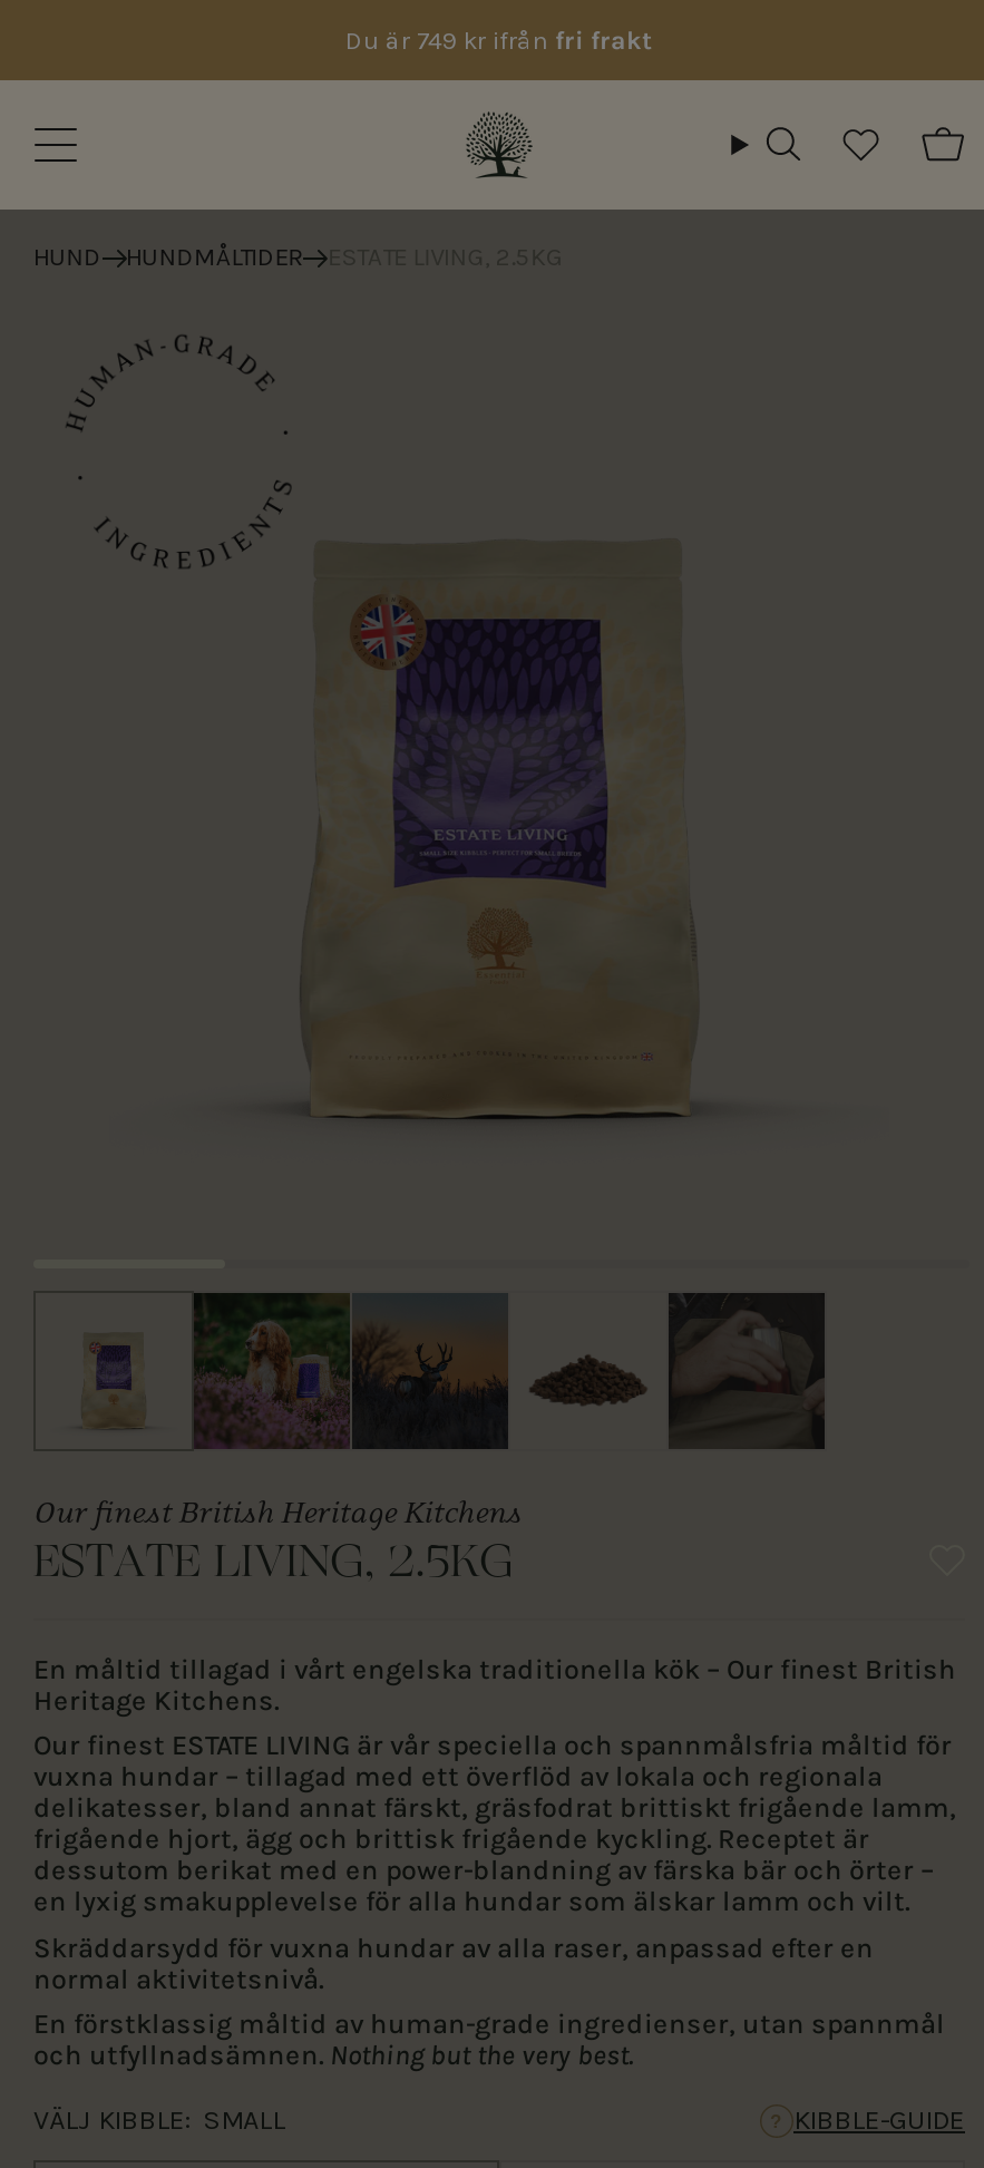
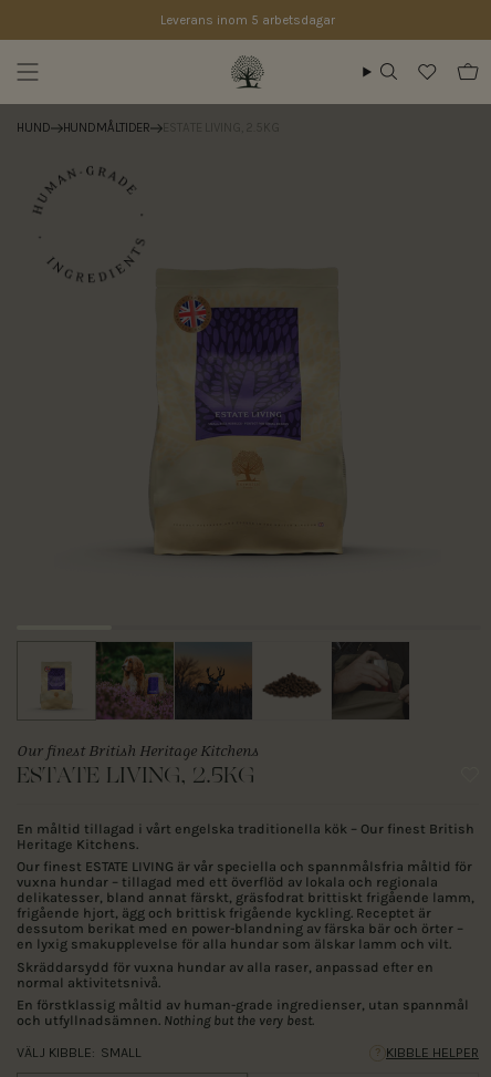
[345,23,653,55] Du är 749 kr ifrån fri frakt -> [160,12,335,27] Leverans inom 5 arbetsdagar
[793,2105,965,2136] KIBBLE-GUIDE -> [386,1045,479,1061] KIBBLE HELPER

